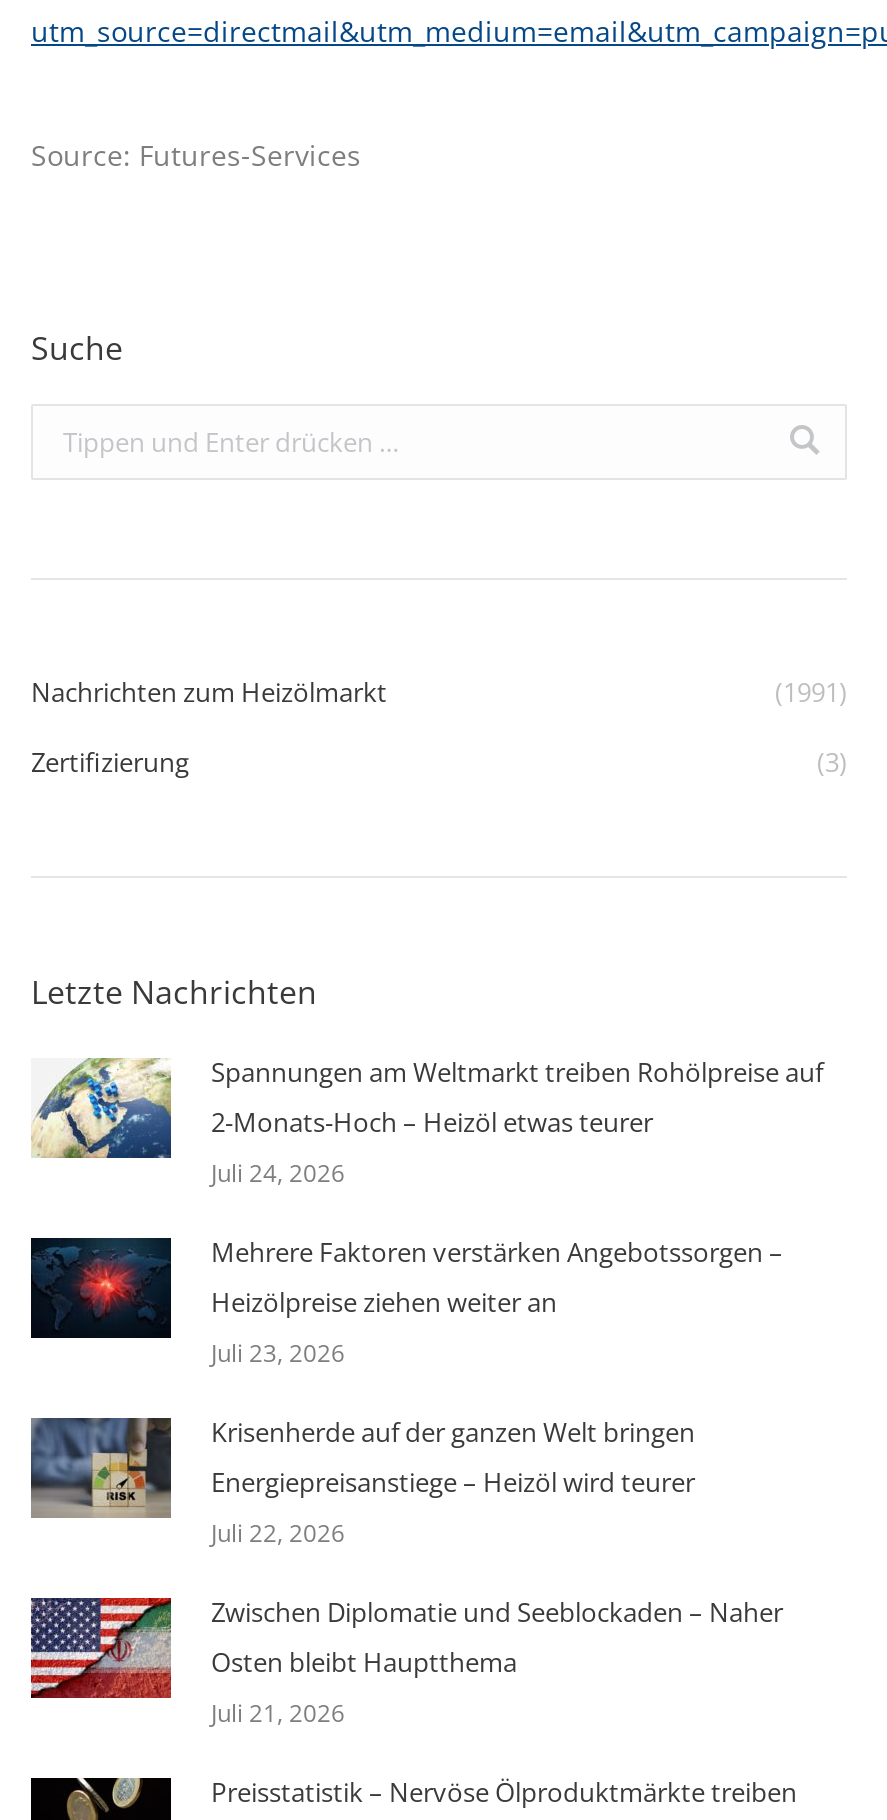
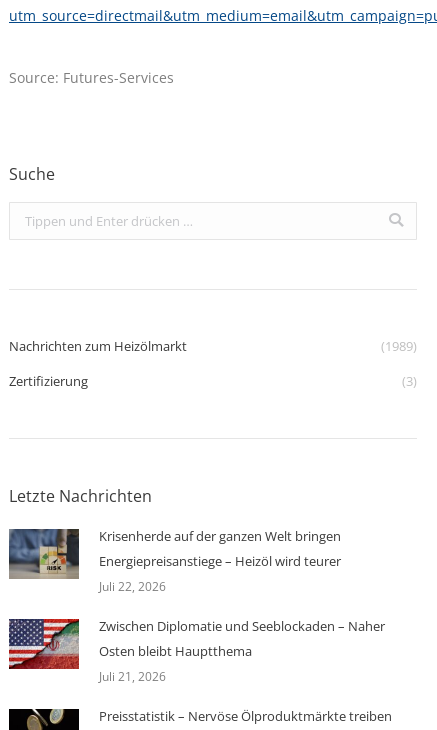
[775,674,847,710] (1991) -> [381,337,417,355] (1989)
[31,1054,823,1370] [image] | Spannungen am Weltmarkt treiben Rohölpreise auf | 2-Monats-Hoch – Heizöl etwas teurer | Juli 24, 2026 | Mehrere Faktoren verstärken Angebotssorgen – | Heizölpreise ziehen weiter an | Juli 23, 2026 -> none
[29,1236,173,1340] [image] -> none

